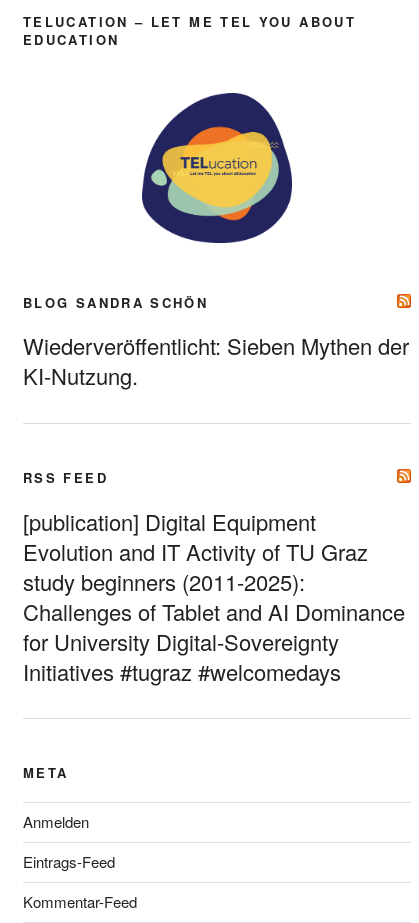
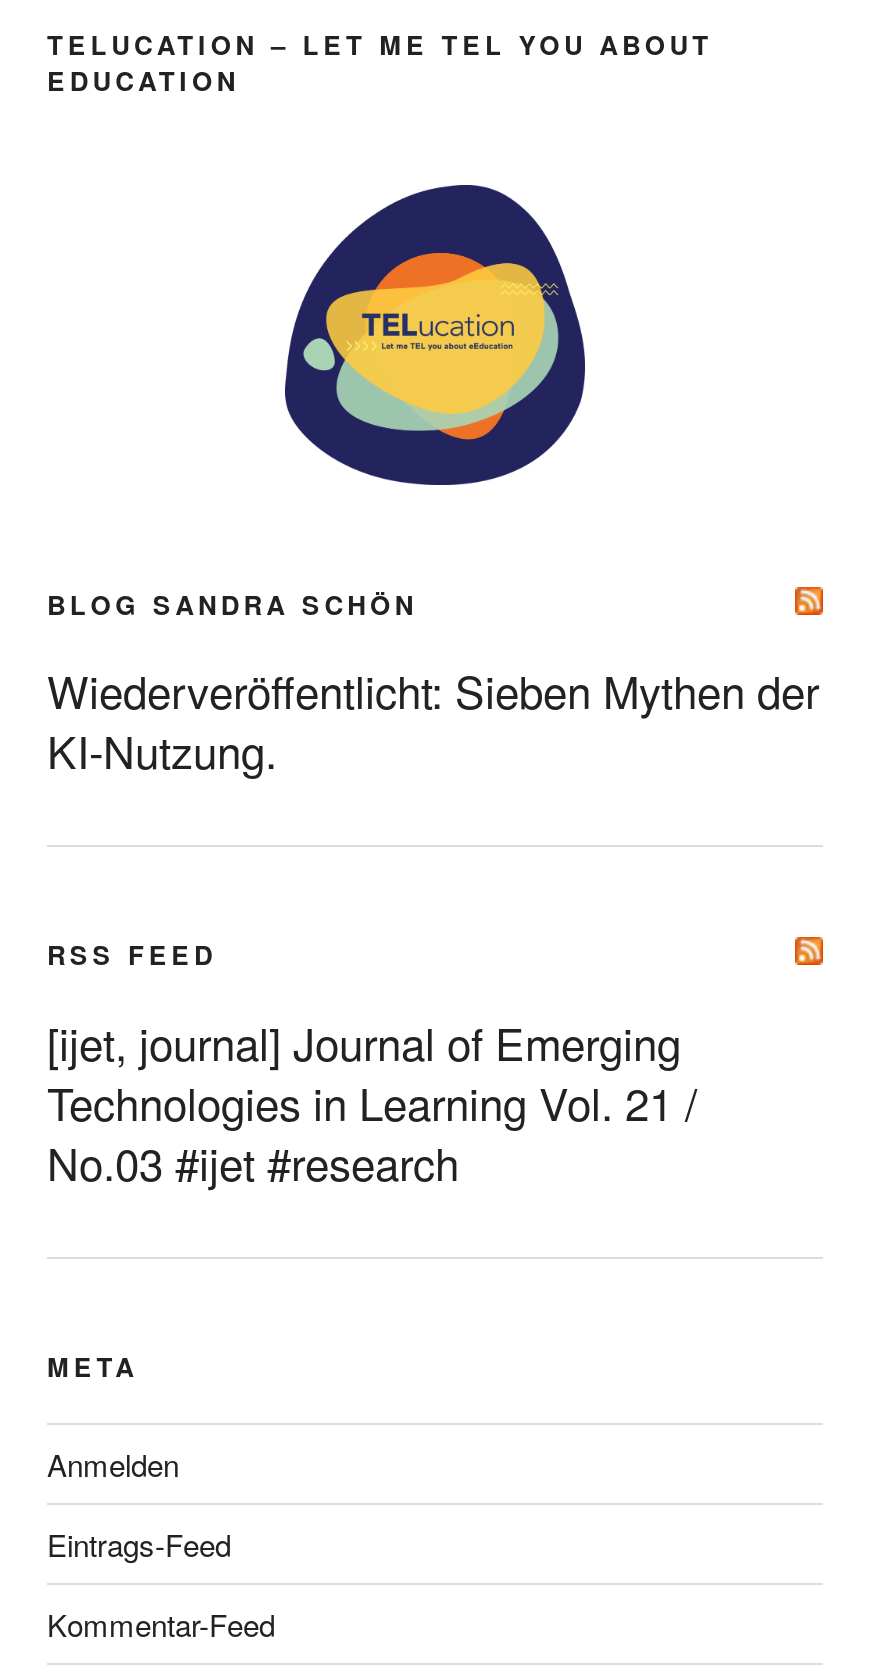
[23,505,405,686] [publication] Digital Equipment | Evolution and IT Activity of TU Graz | study beginners (2011-2025): | Challenges of Tablet and AI Dominance | for University Digital-Sovereignty | Initiatives #tugraz #welcomedays -> [47,1011,697,1193] [ijet, journal] Journal of Emerging | Technologies in Learning Vol. 21 / | No.03 #ijet #research

